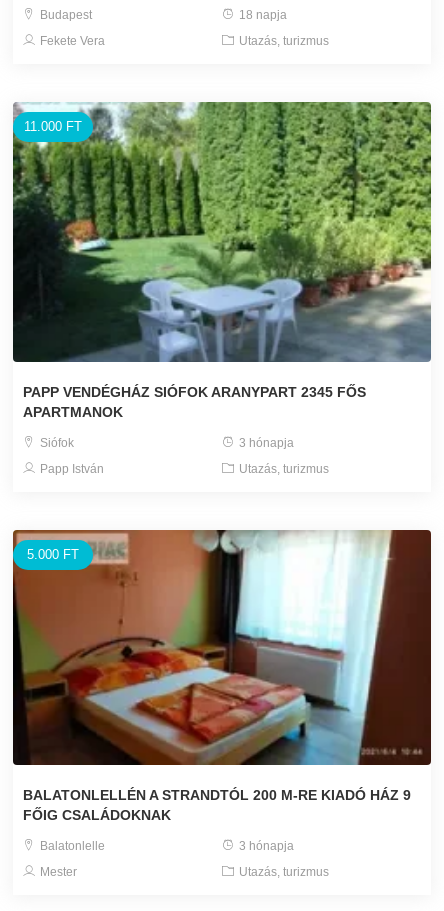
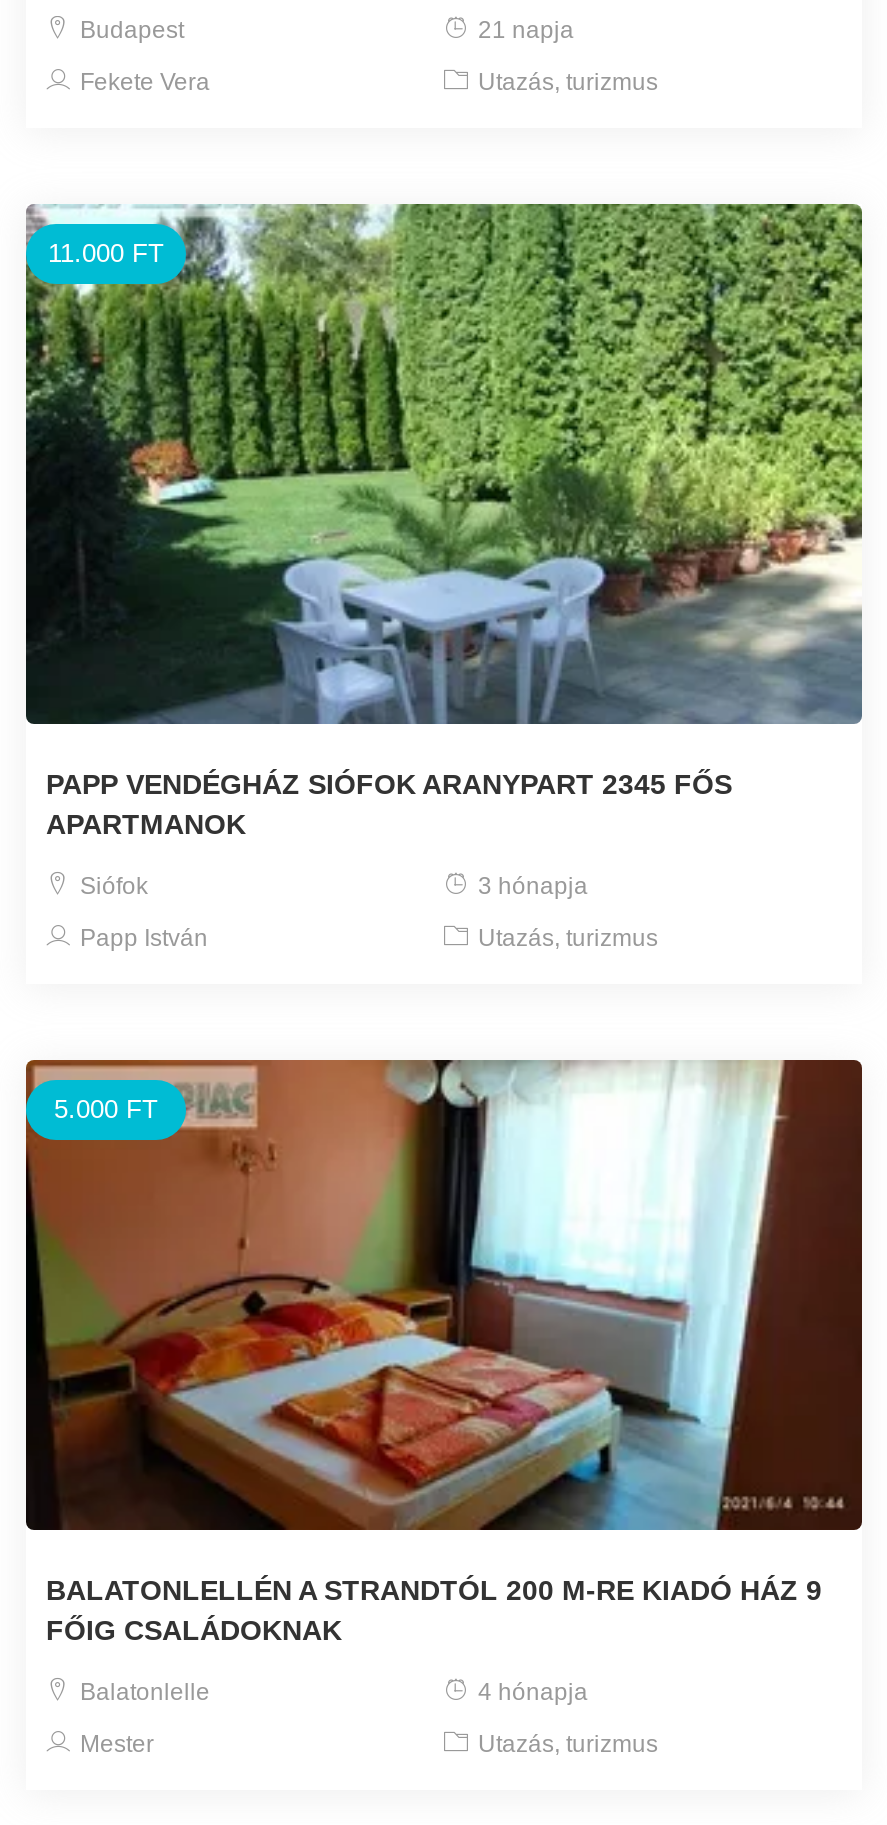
[236,8,287,22] 18 napja -> [472,16,574,44] 21 napja
[236,839,294,853] 3 hónapja -> [472,1679,588,1707] 4 hónapja

